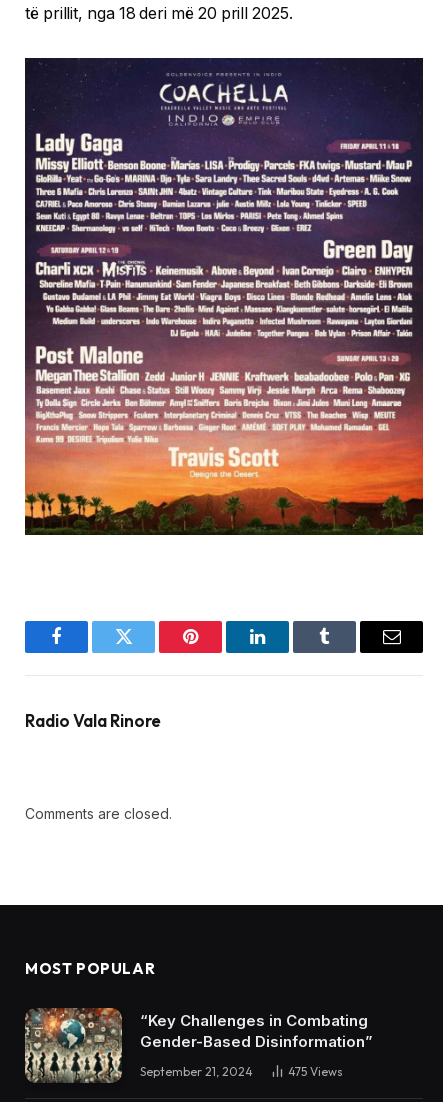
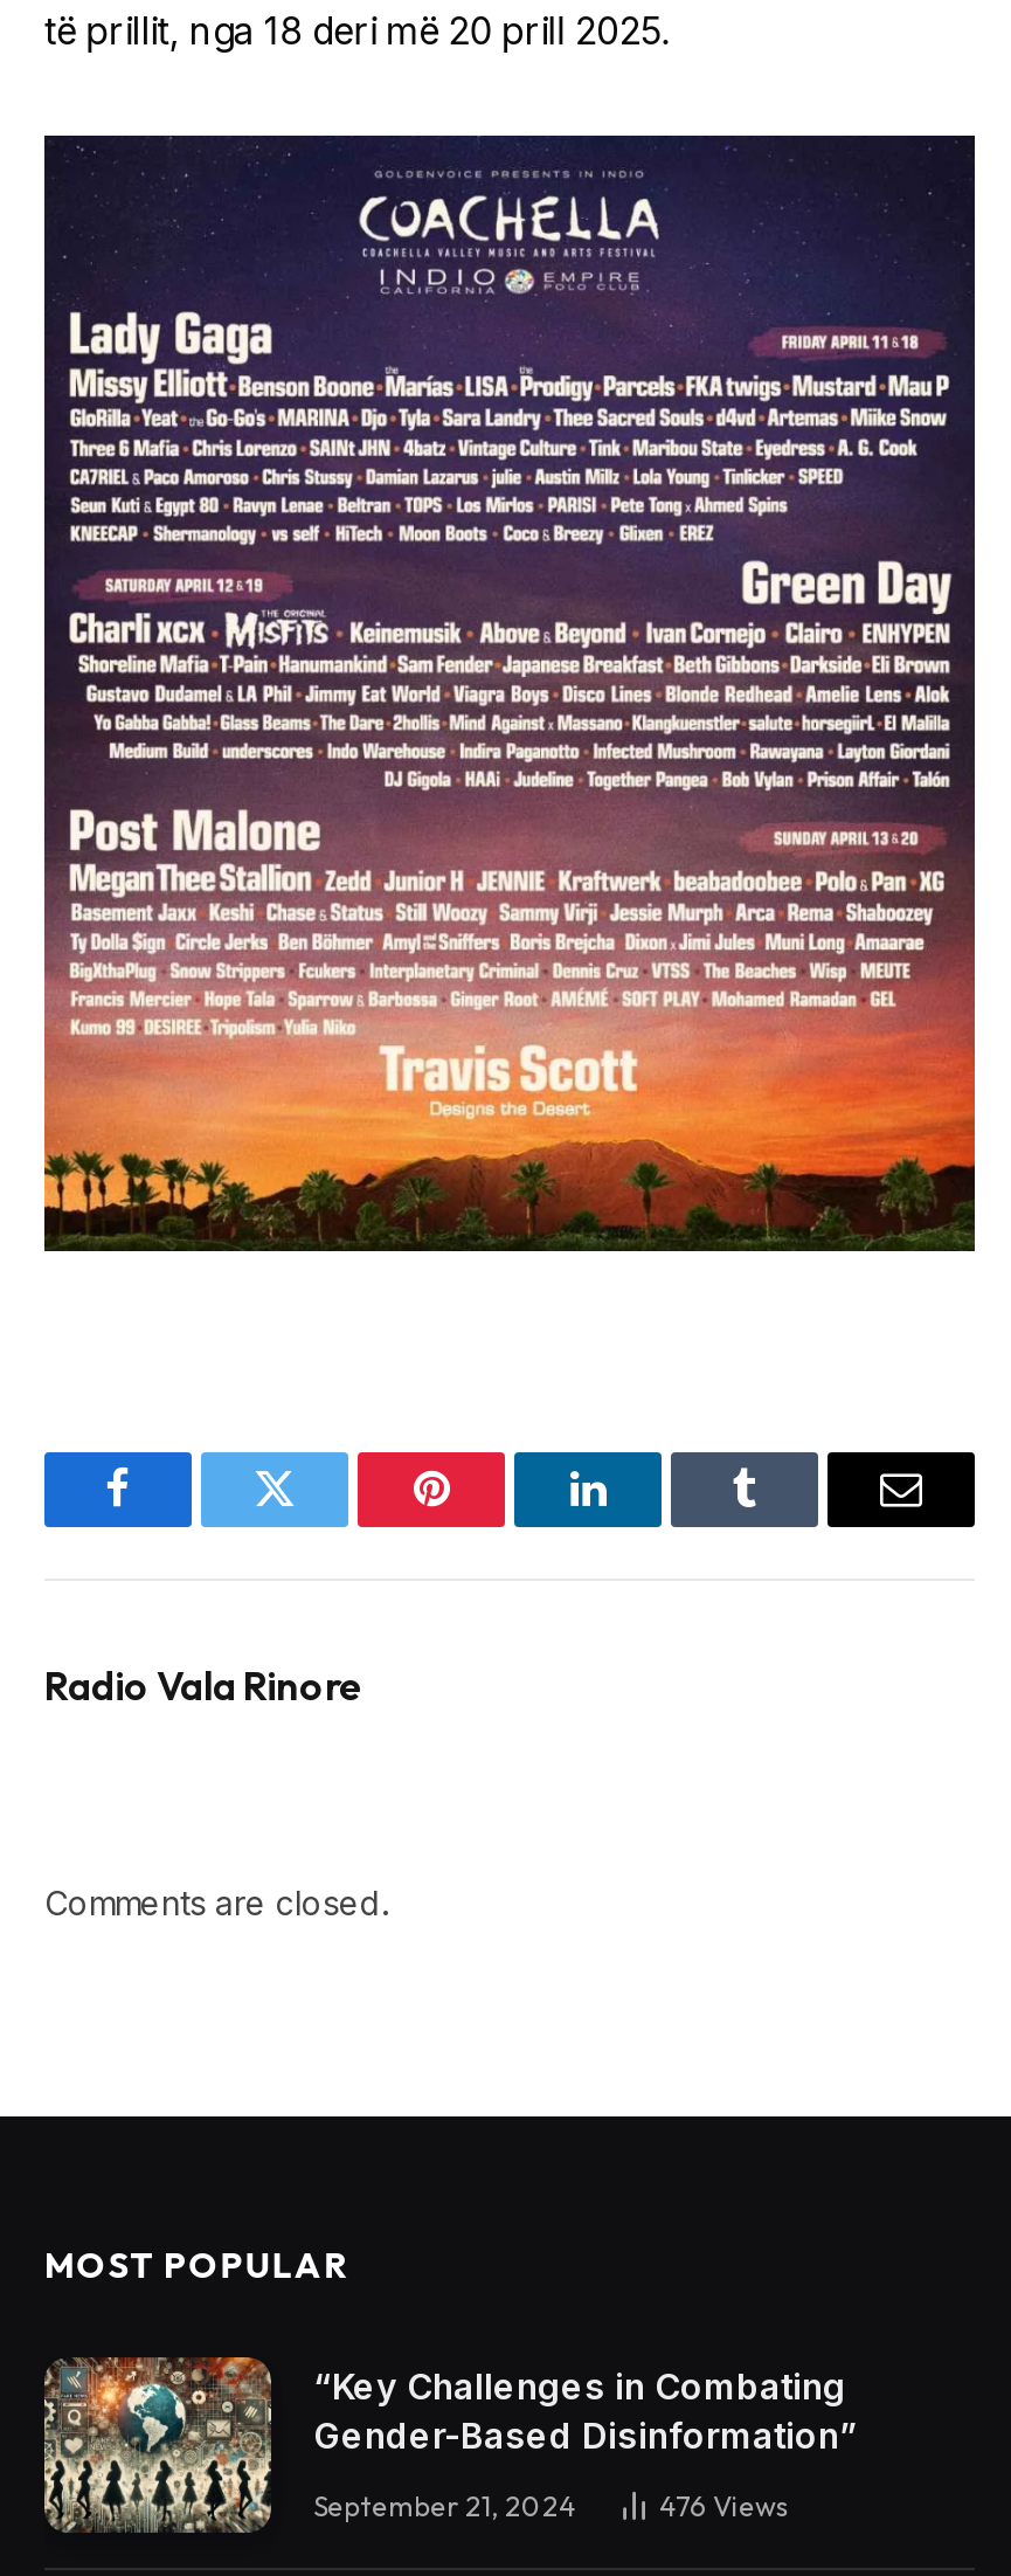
[288,1064,343,1079] 475 Views -> [659,2488,790,2523] 476 Views

